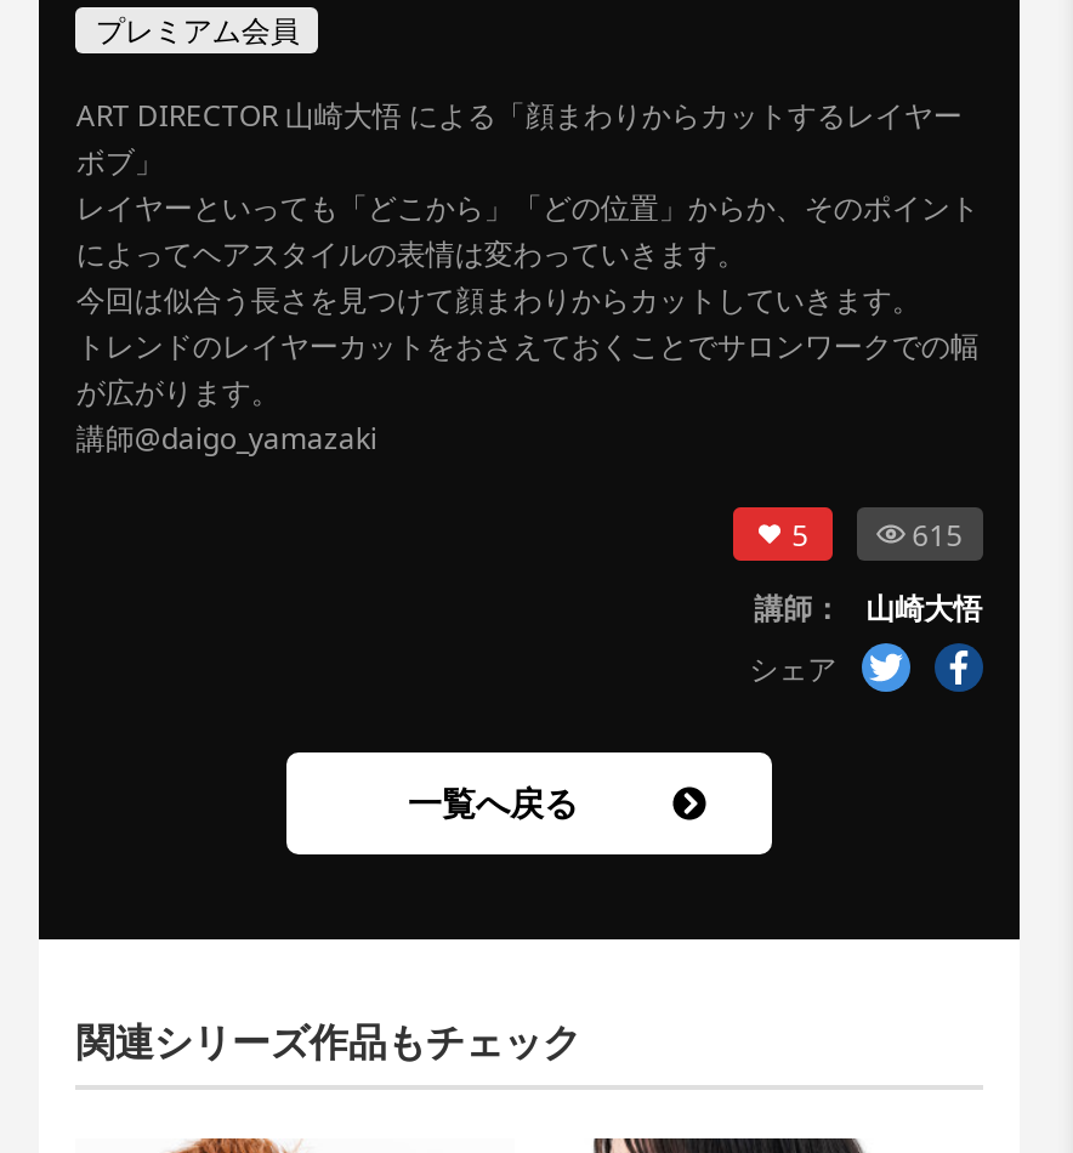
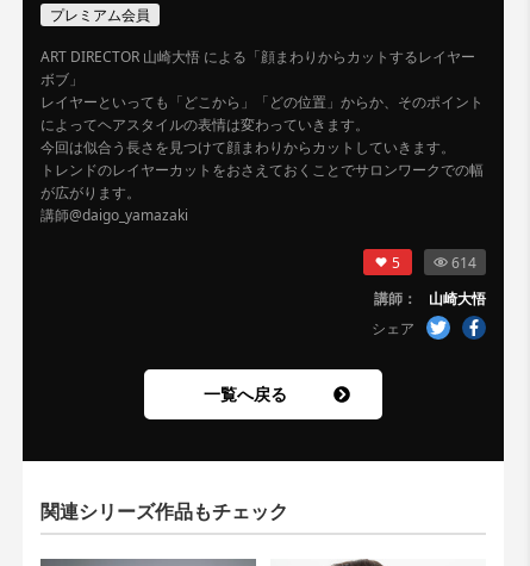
[912,514,963,555] 615 -> [451,252,476,273] 614

